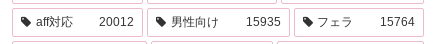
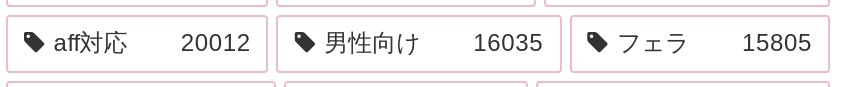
[171,15,281,29] 男性向け 15935 -> [324,29,543,57] 男性向け 16035
[317,15,415,29] フェラ 15764 -> [617,29,812,57] フェラ 15805

